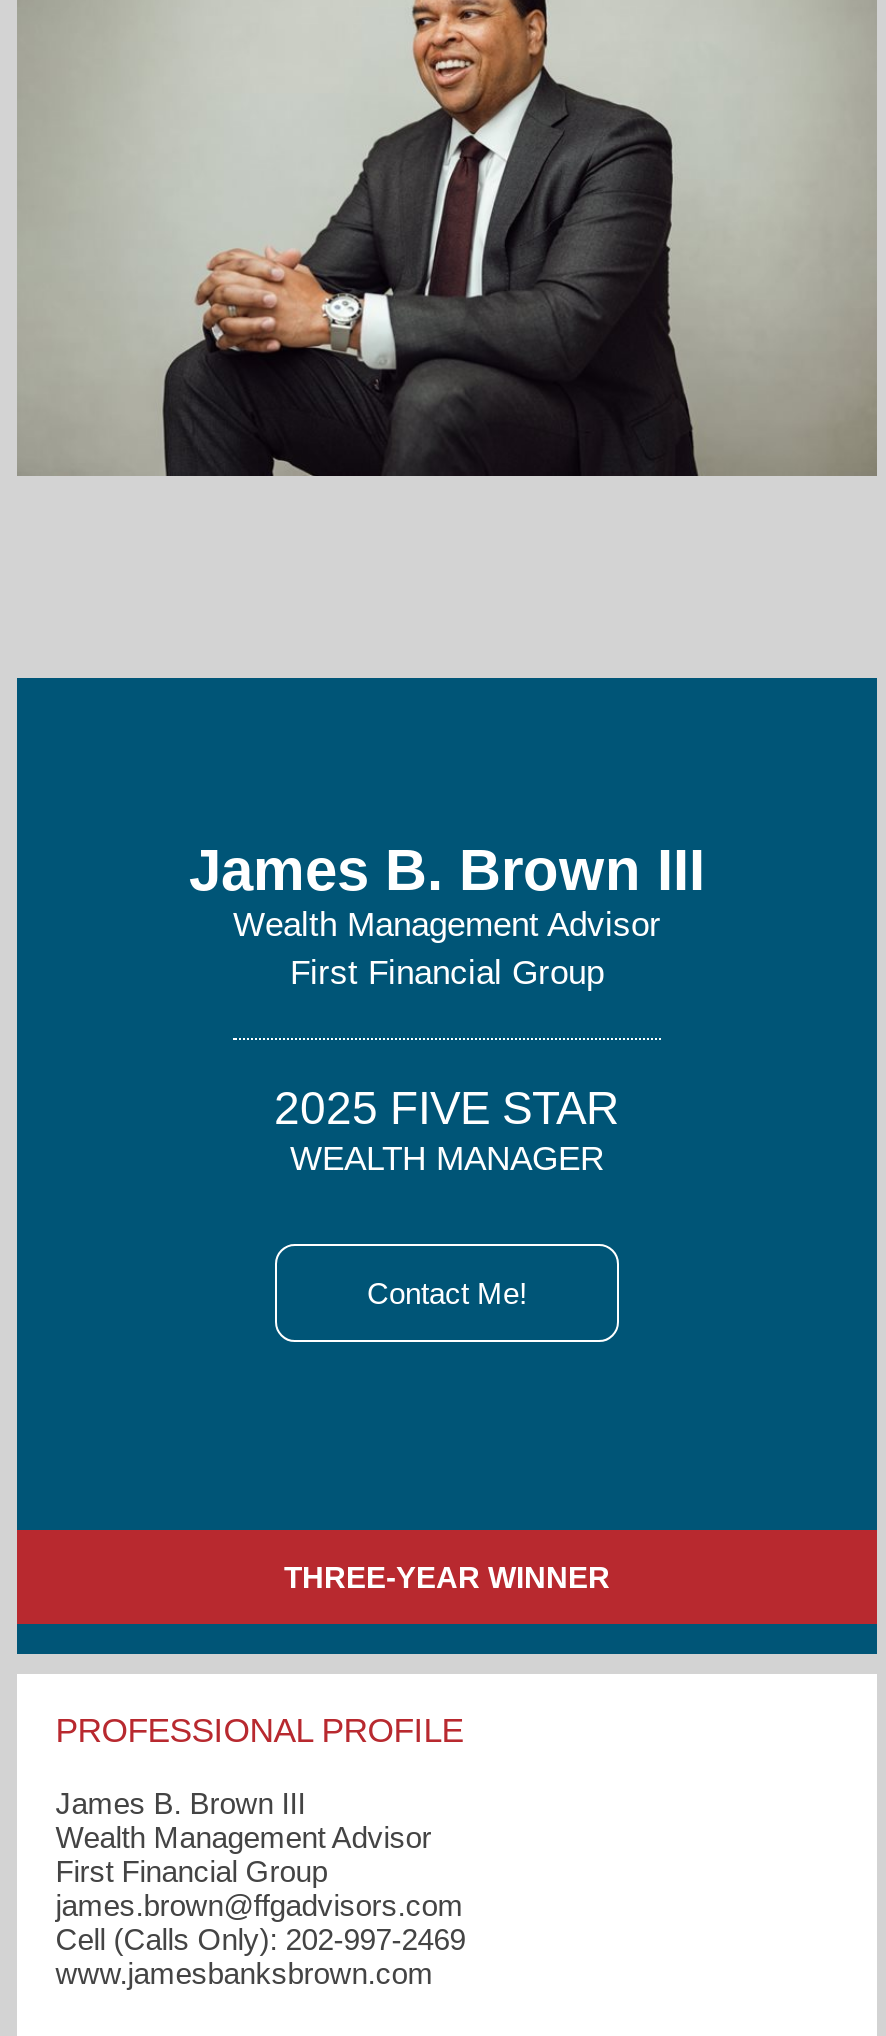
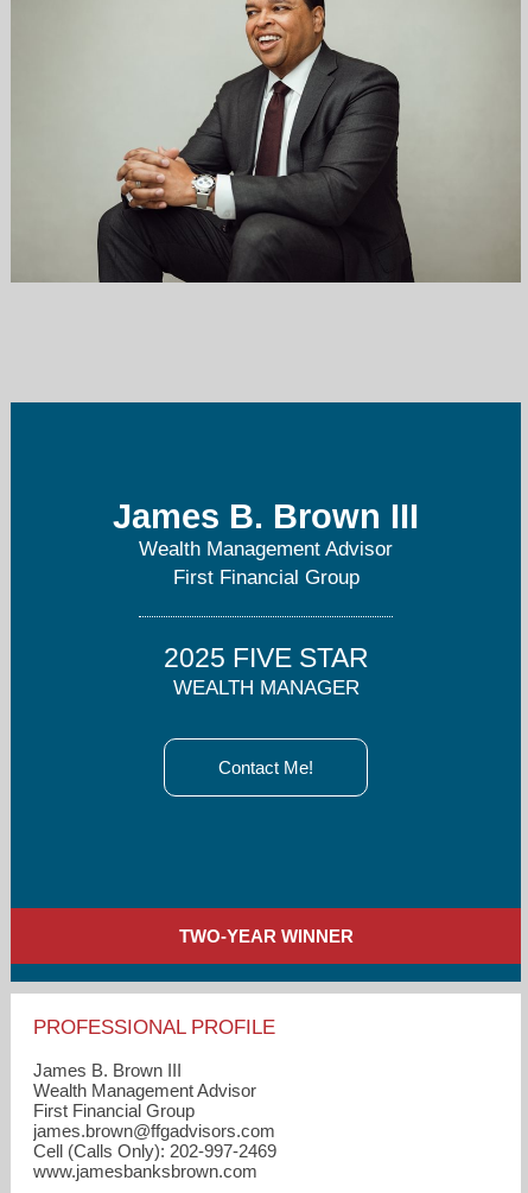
[284,1560,610,1594] THREE-YEAR WINNER -> [179,926,353,946] TWO-YEAR WINNER

